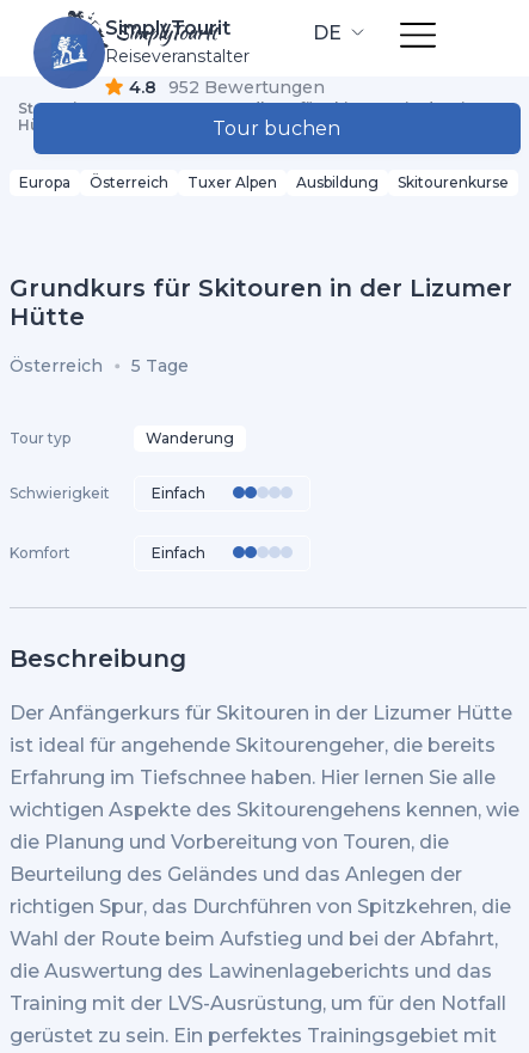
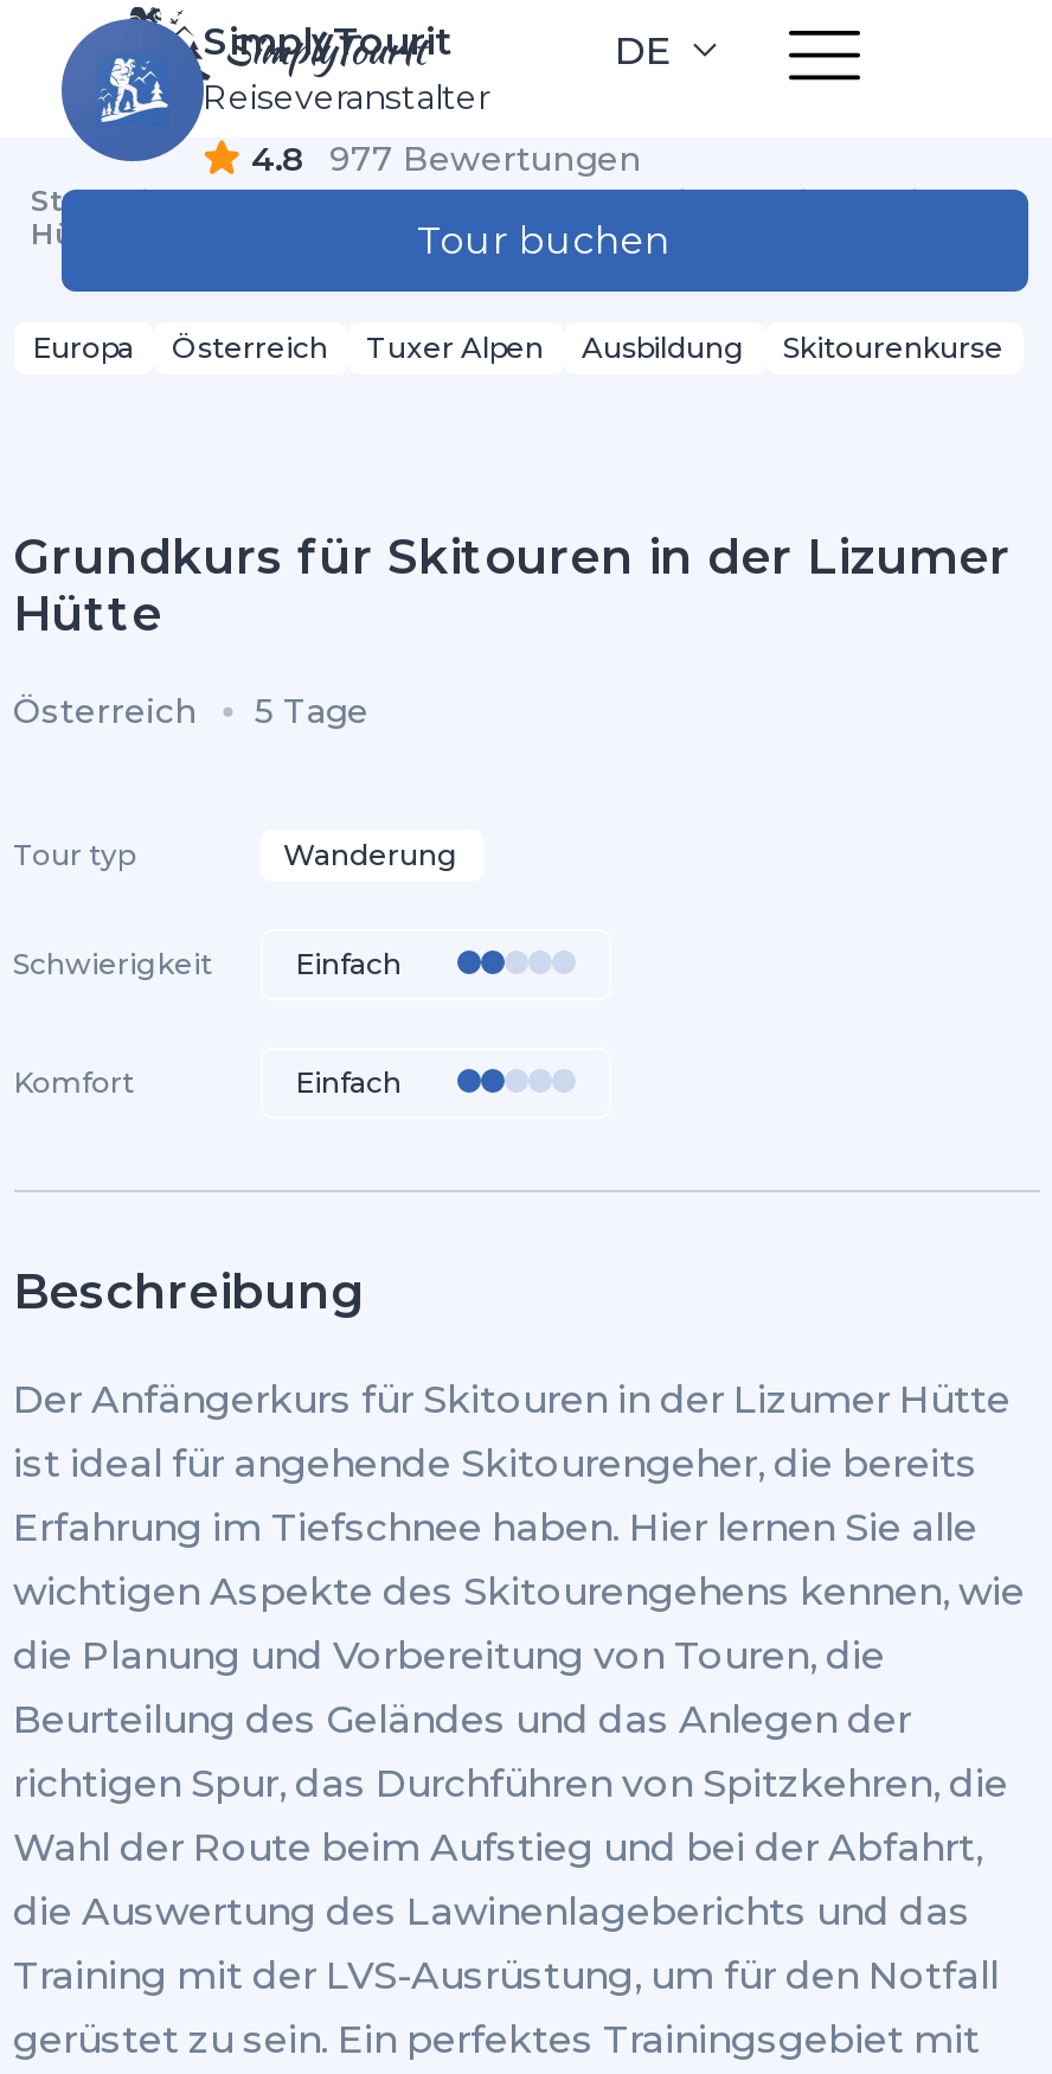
[129,76,325,98] 4.8 952 Bewertungen -> [251,137,642,180] 4.8 977 Bewertungen

